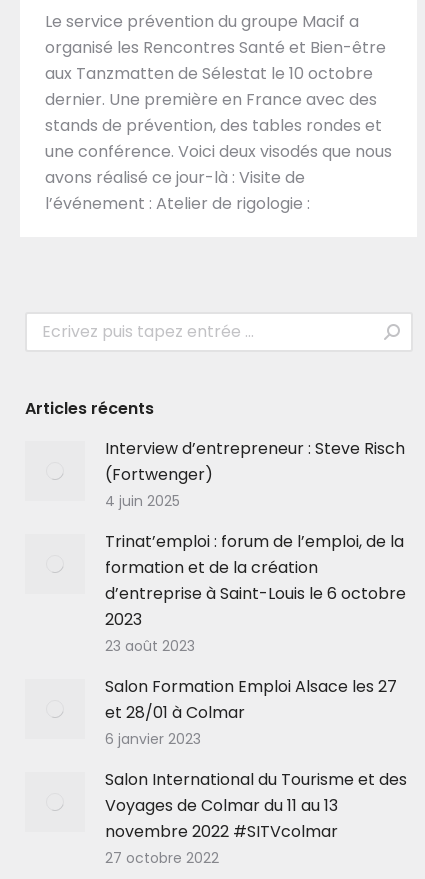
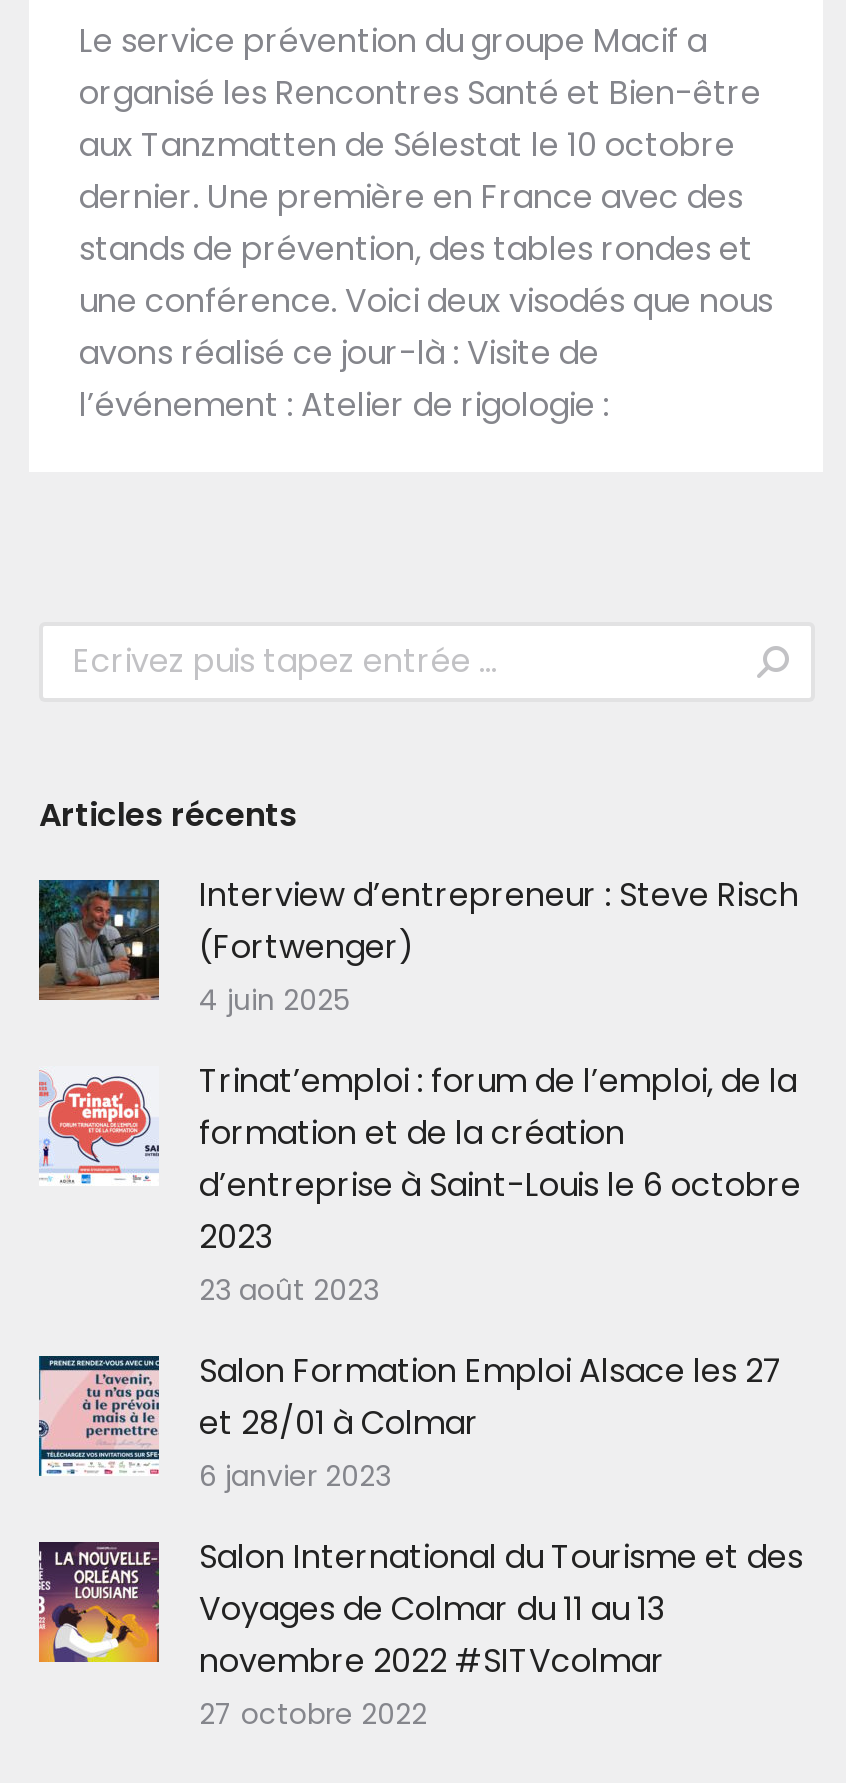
none -> [37,878,161,1002] [image]
none -> [37,1074,161,1186] [image]
none -> [37,1354,161,1478] [image]
none -> [37,1540,161,1664] [image]

